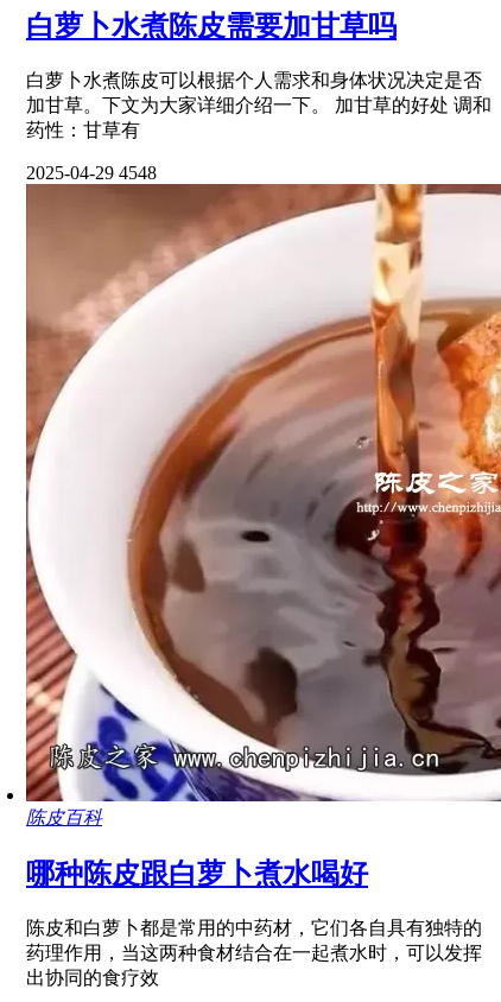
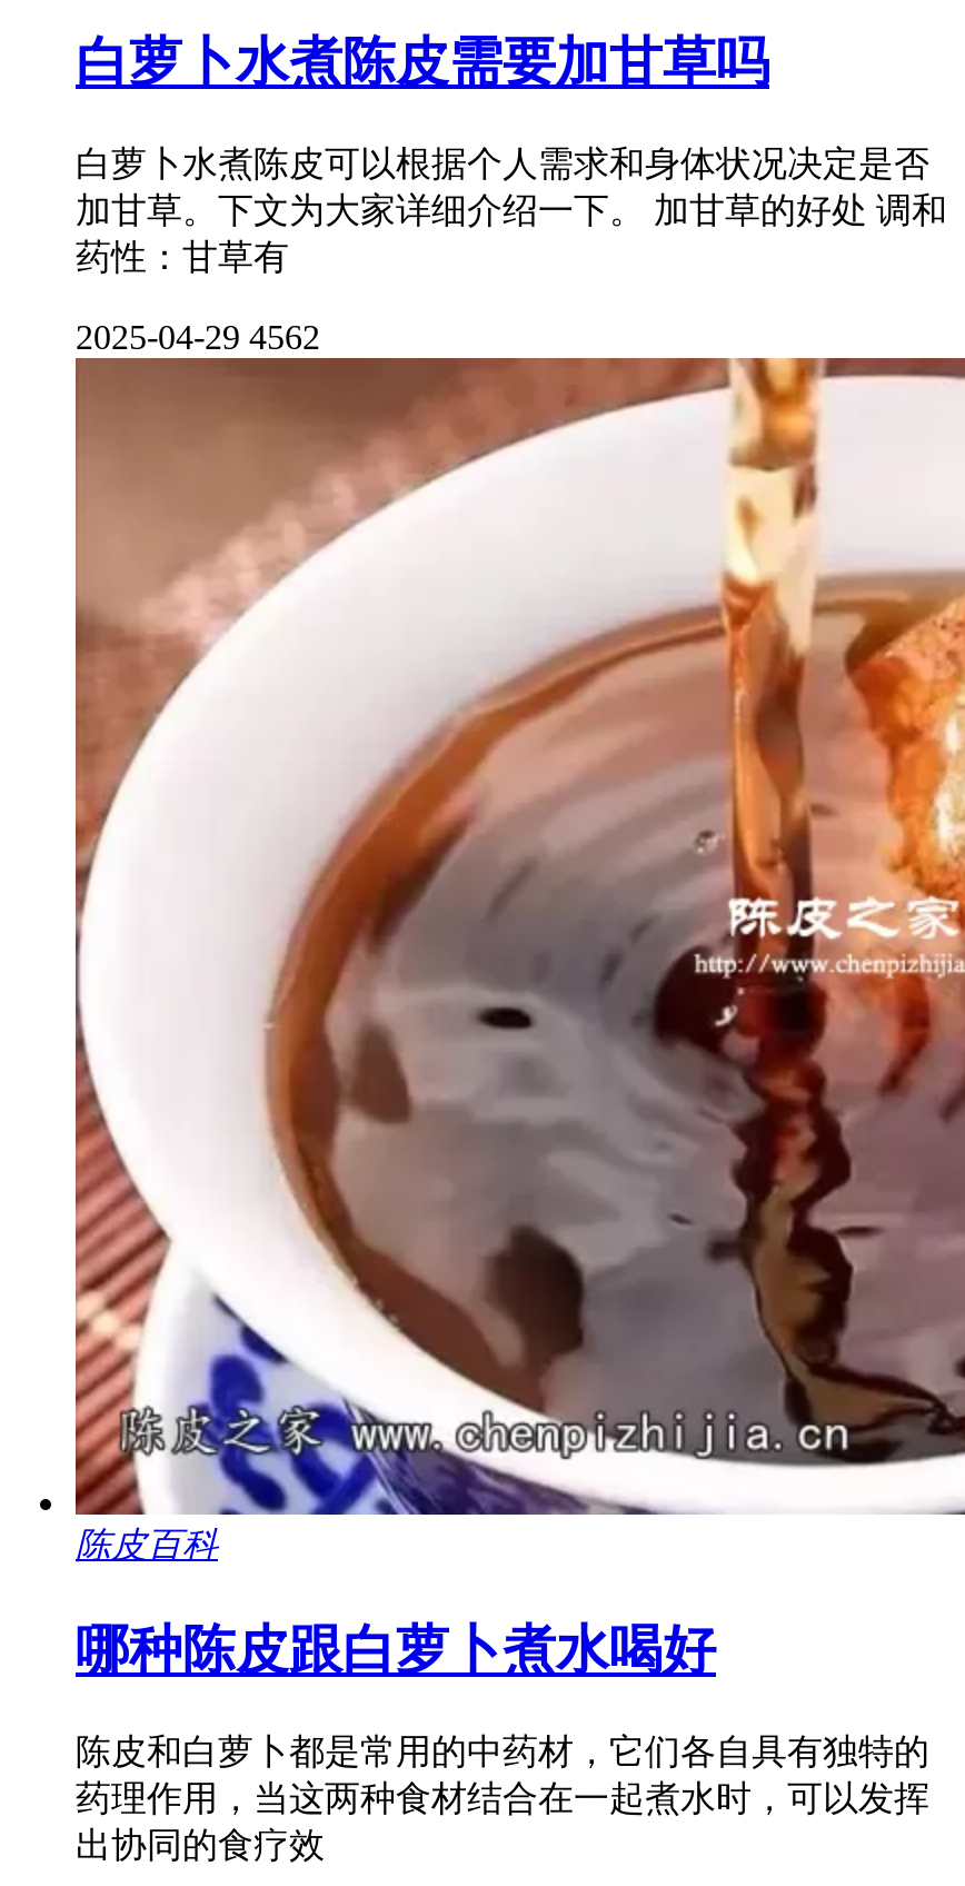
[26,163,157,183] 2025-04-29 4548 -> [76,318,320,356] 2025-04-29 4562

